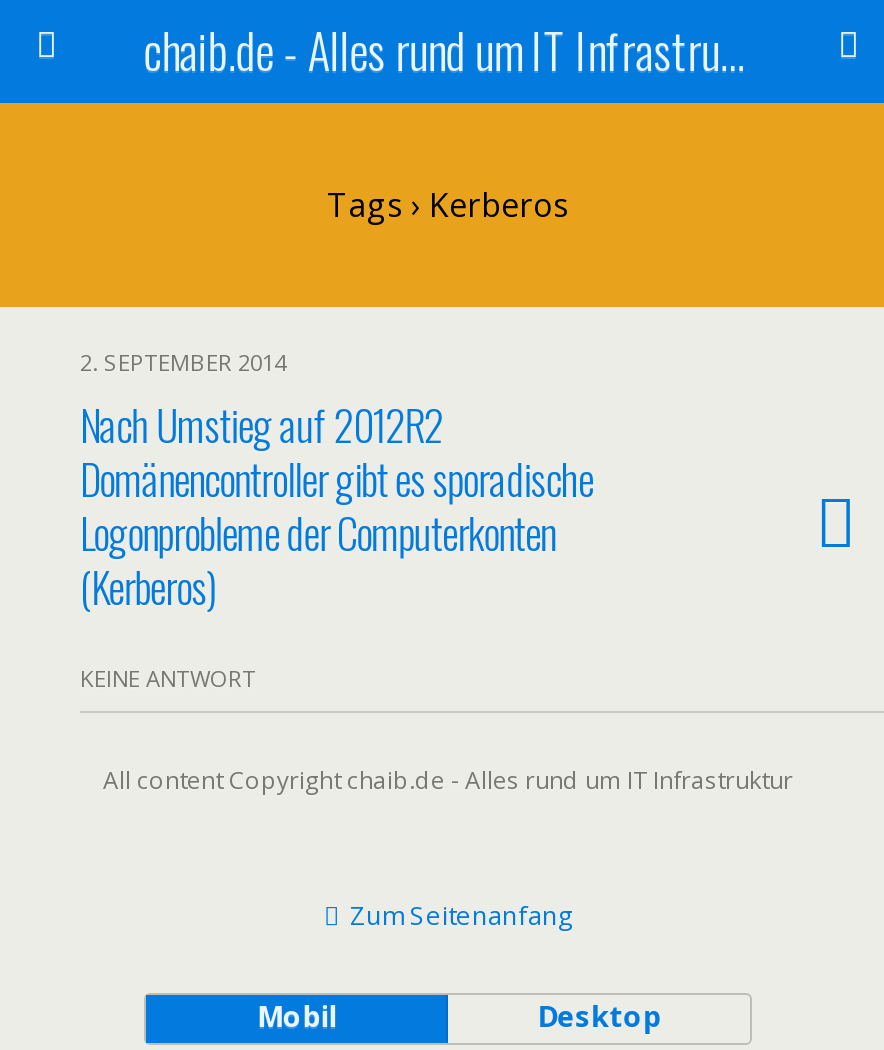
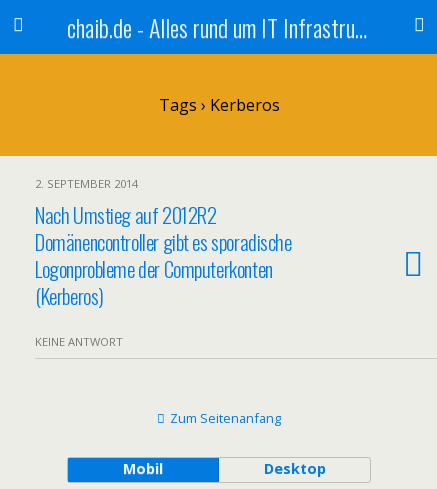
[103,763,793,797] All content Copyright chaib.de - Alles rund um IT Infrastruktur -> none

